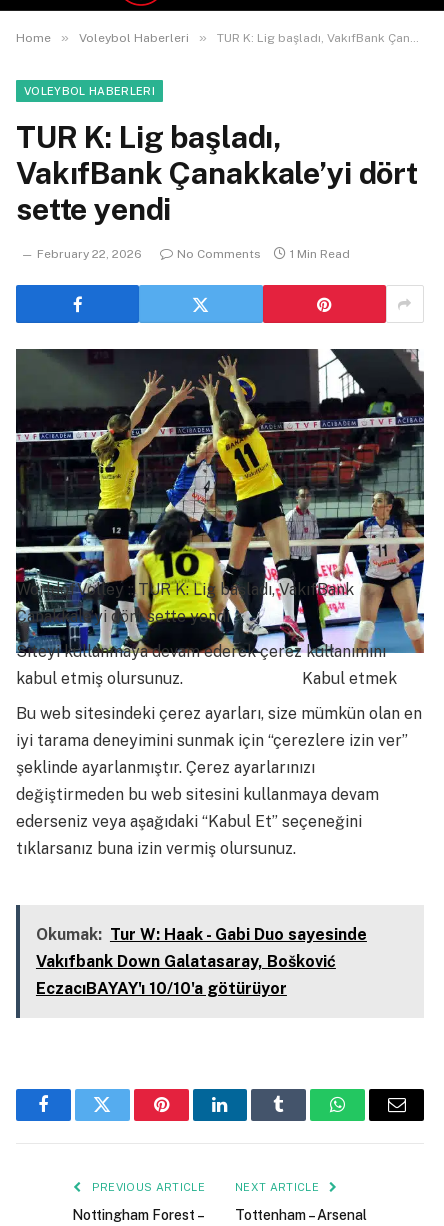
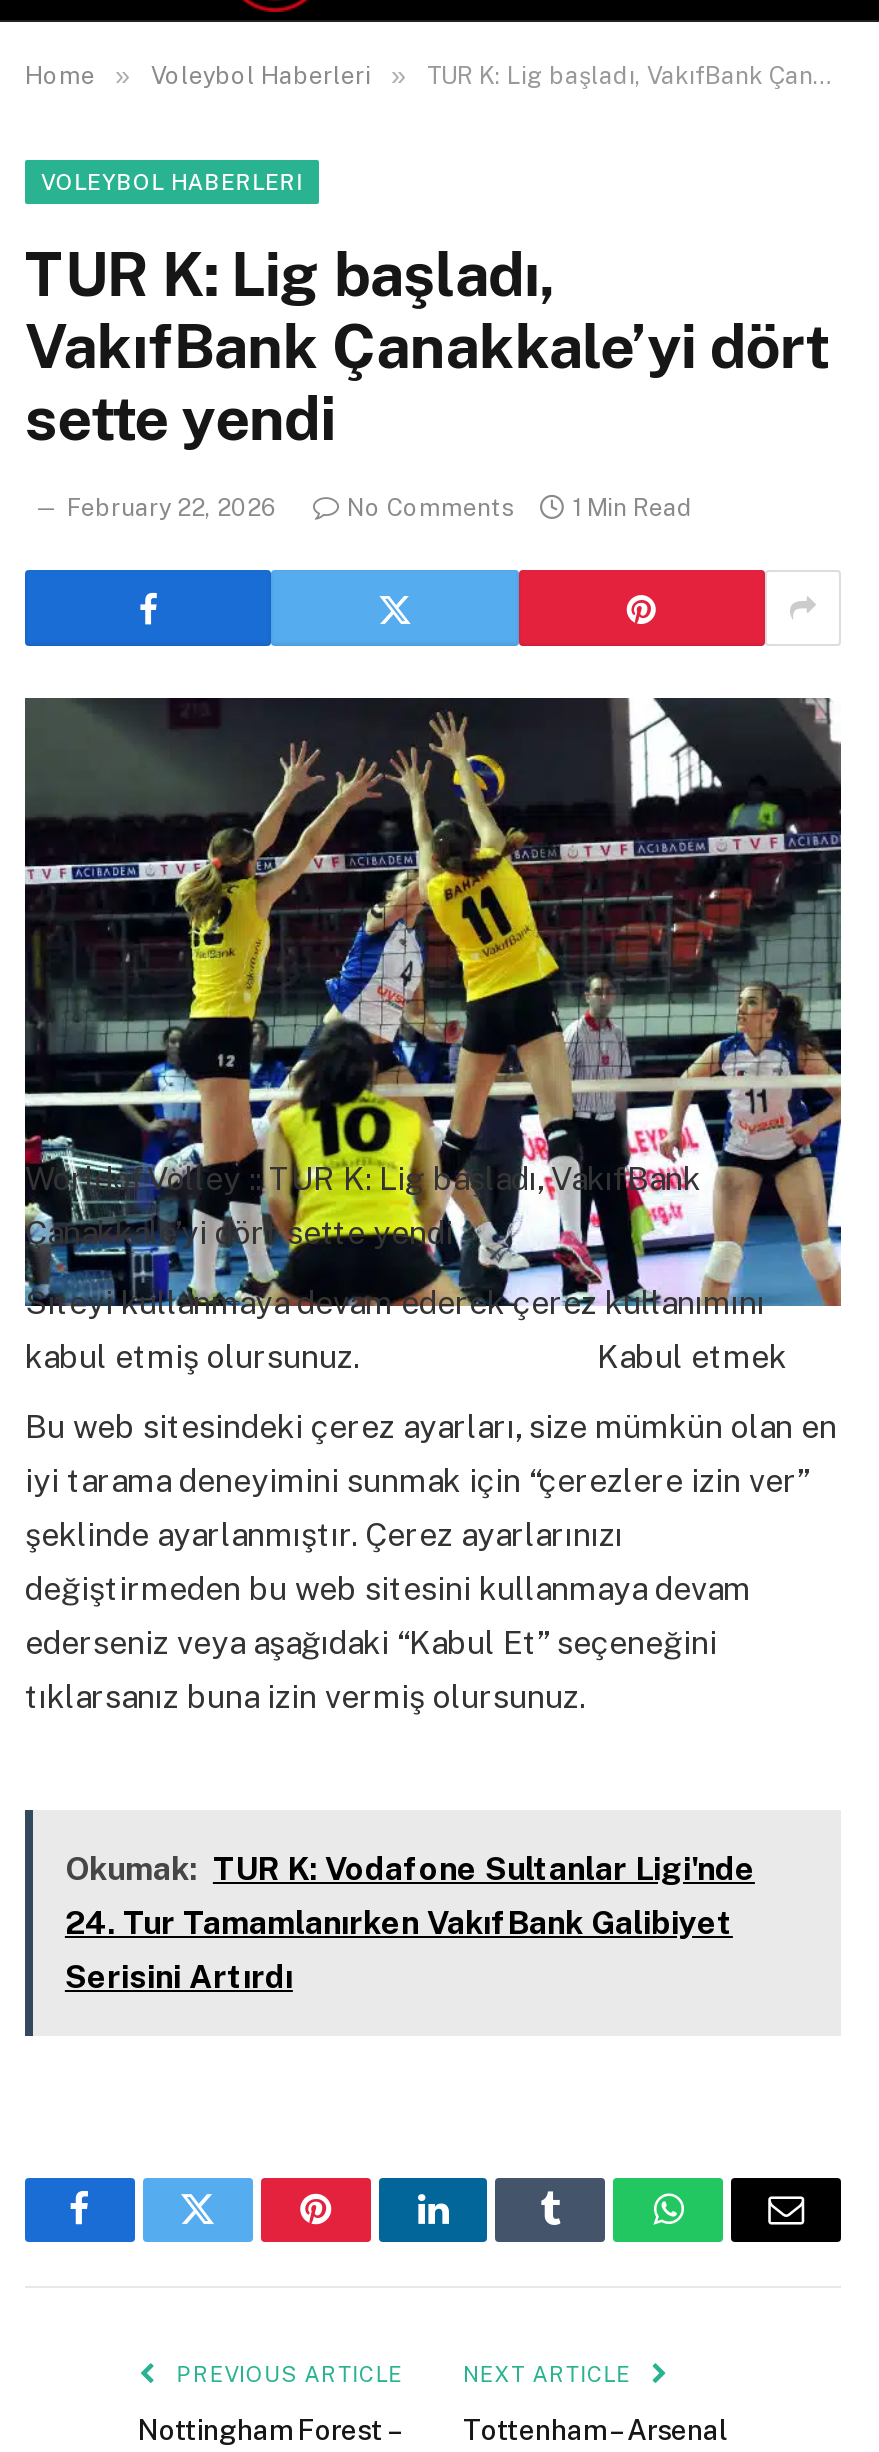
[36,925,367,998] Okumak: Tur W: Haak - Gabi Duo sayesinde | Vakıfbank Down Galatasaray, Bošković | EczacıBAYAY'ı 10/10'a götürüyor -> [65,1850,755,1996] Okumak: TUR K: Vodafone Sultanlar Ligi'nde | 24. Tur Tamamlanırken VakıfBank Galibiyet | Serisini Artırdı

